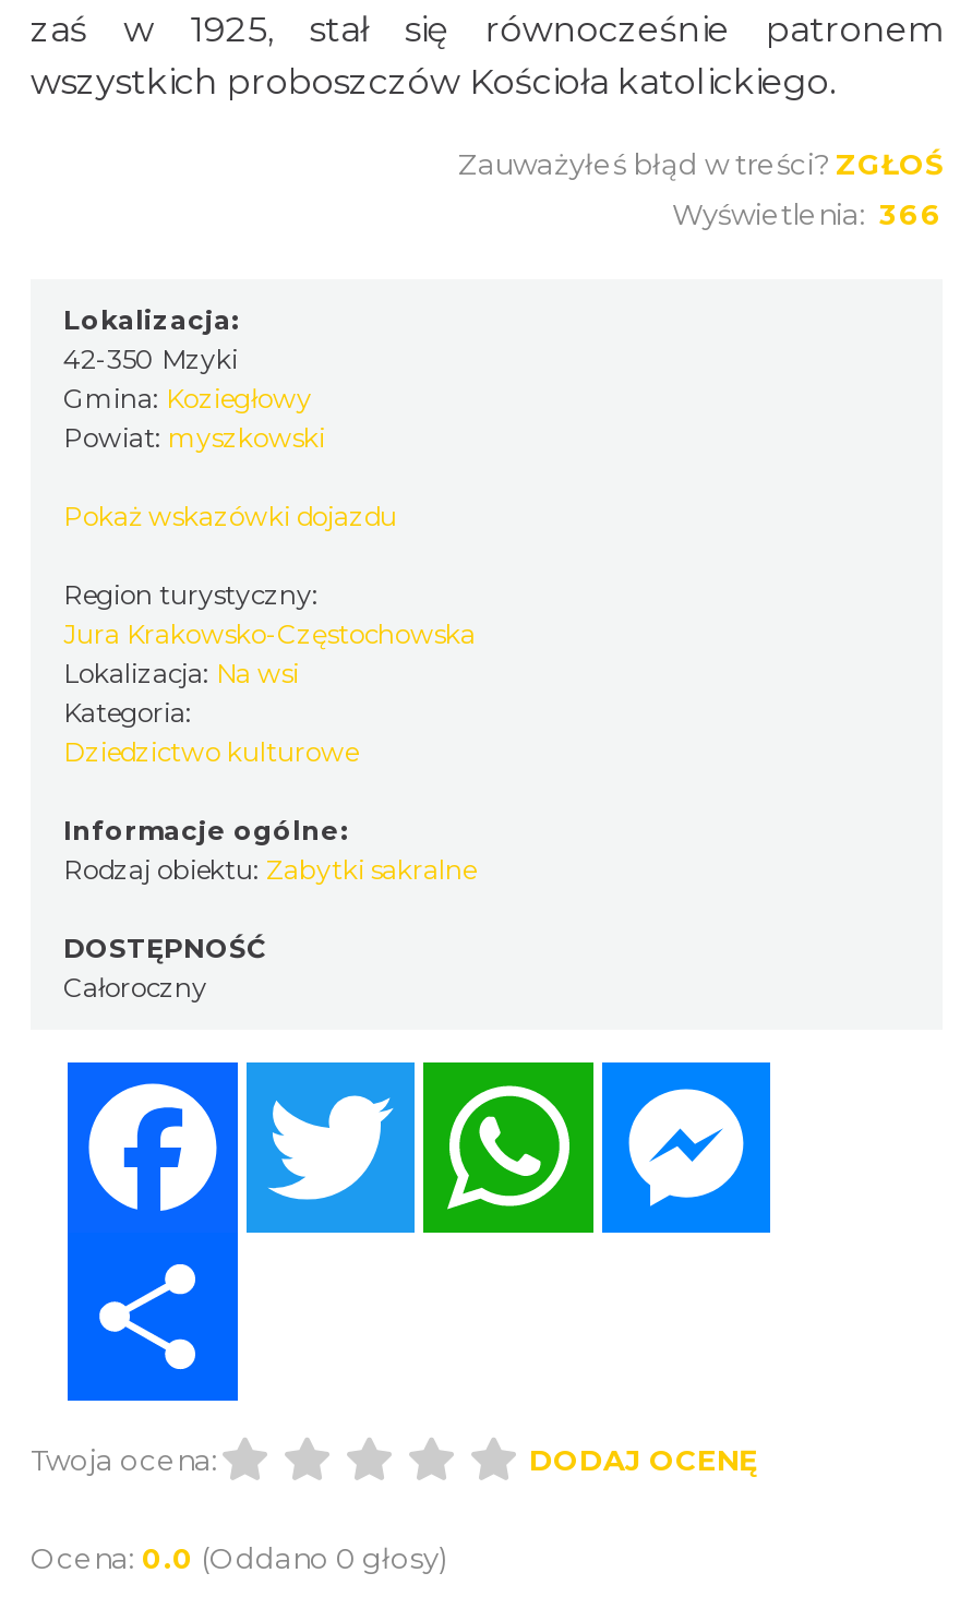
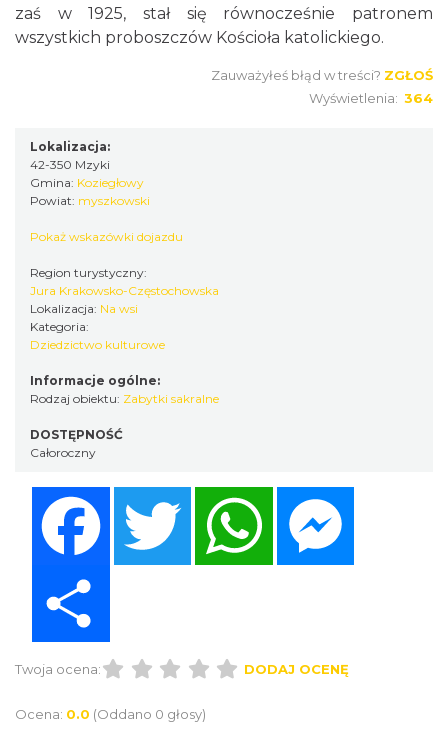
[672,196,943,231] Wyświetlenia: 366 -> [309,90,433,106] Wyświetlenia: 364

